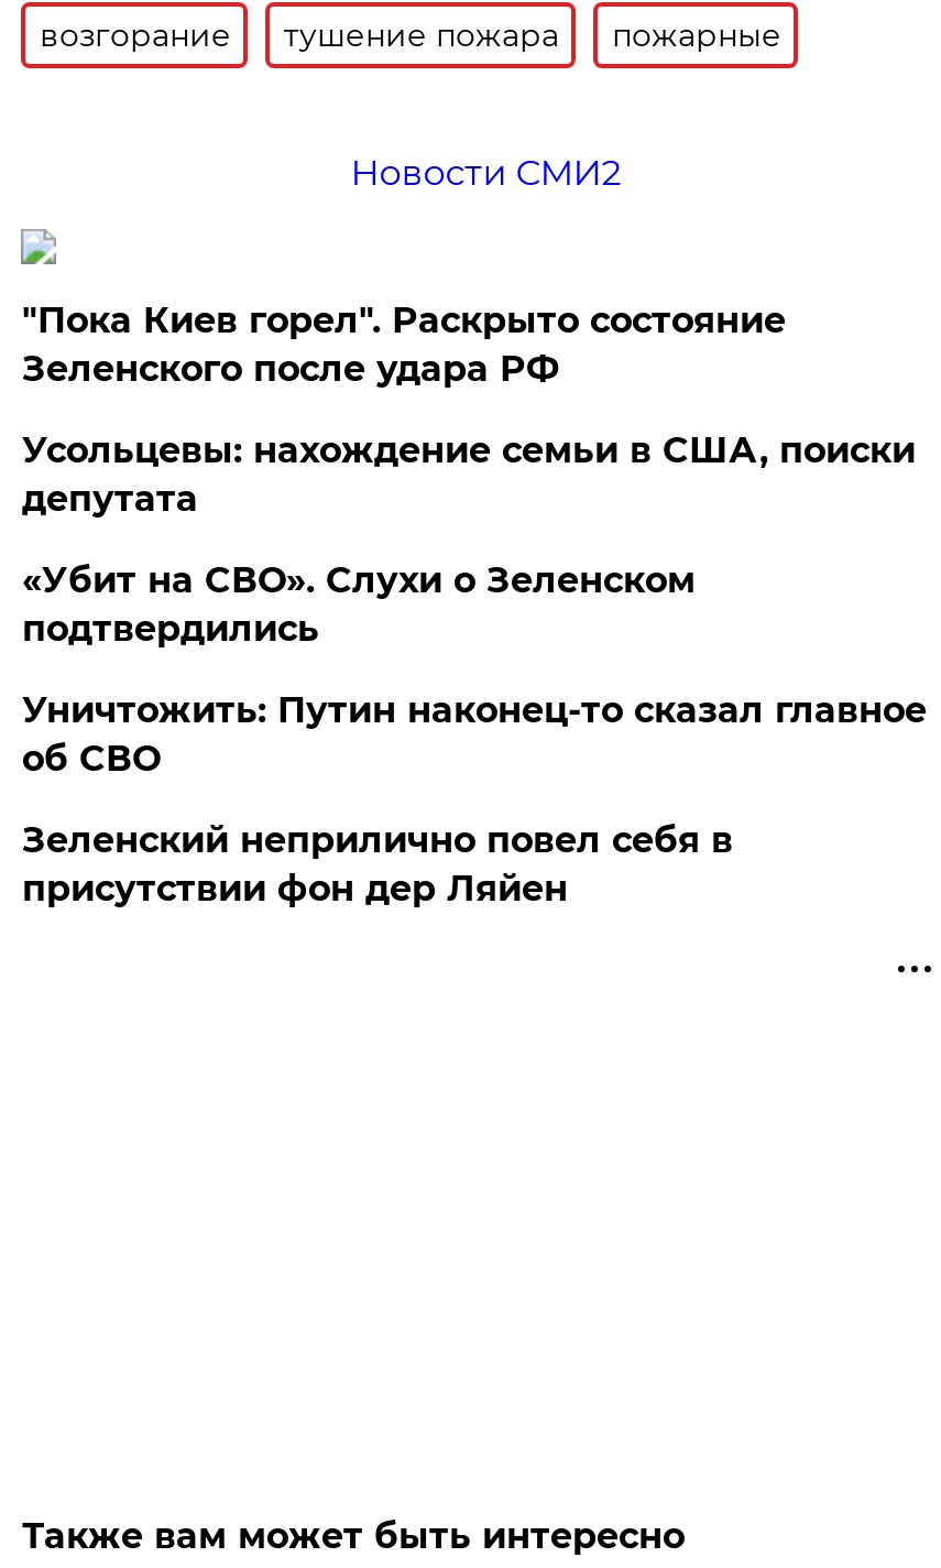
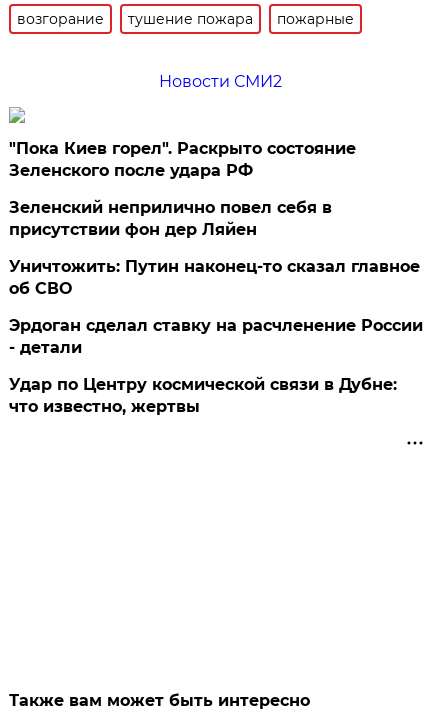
[22,429,915,649] Усольцевы: нахождение семьи в США, поиски | депутата | «Убит на СВО». Слухи о Зеленском | подтвердились -> none
moved [22,688,926,779] -> [9,257,420,298]: Уничтожить: Путин наконец-то сказал главное | об СВО
moved [22,818,733,909] -> [9,198,332,239]: Зеленский неприлично повел cебя в | присутствии фон дер Ляйен
none -> [9,316,423,416] Эрдоган сделал ставку на расчленение России | - детали | Удар по Центру космической связи в Дубне: | что известно, жертвы

